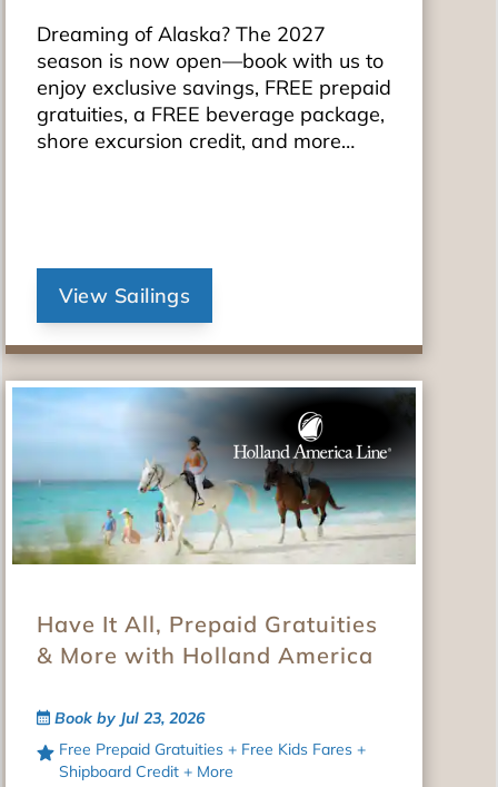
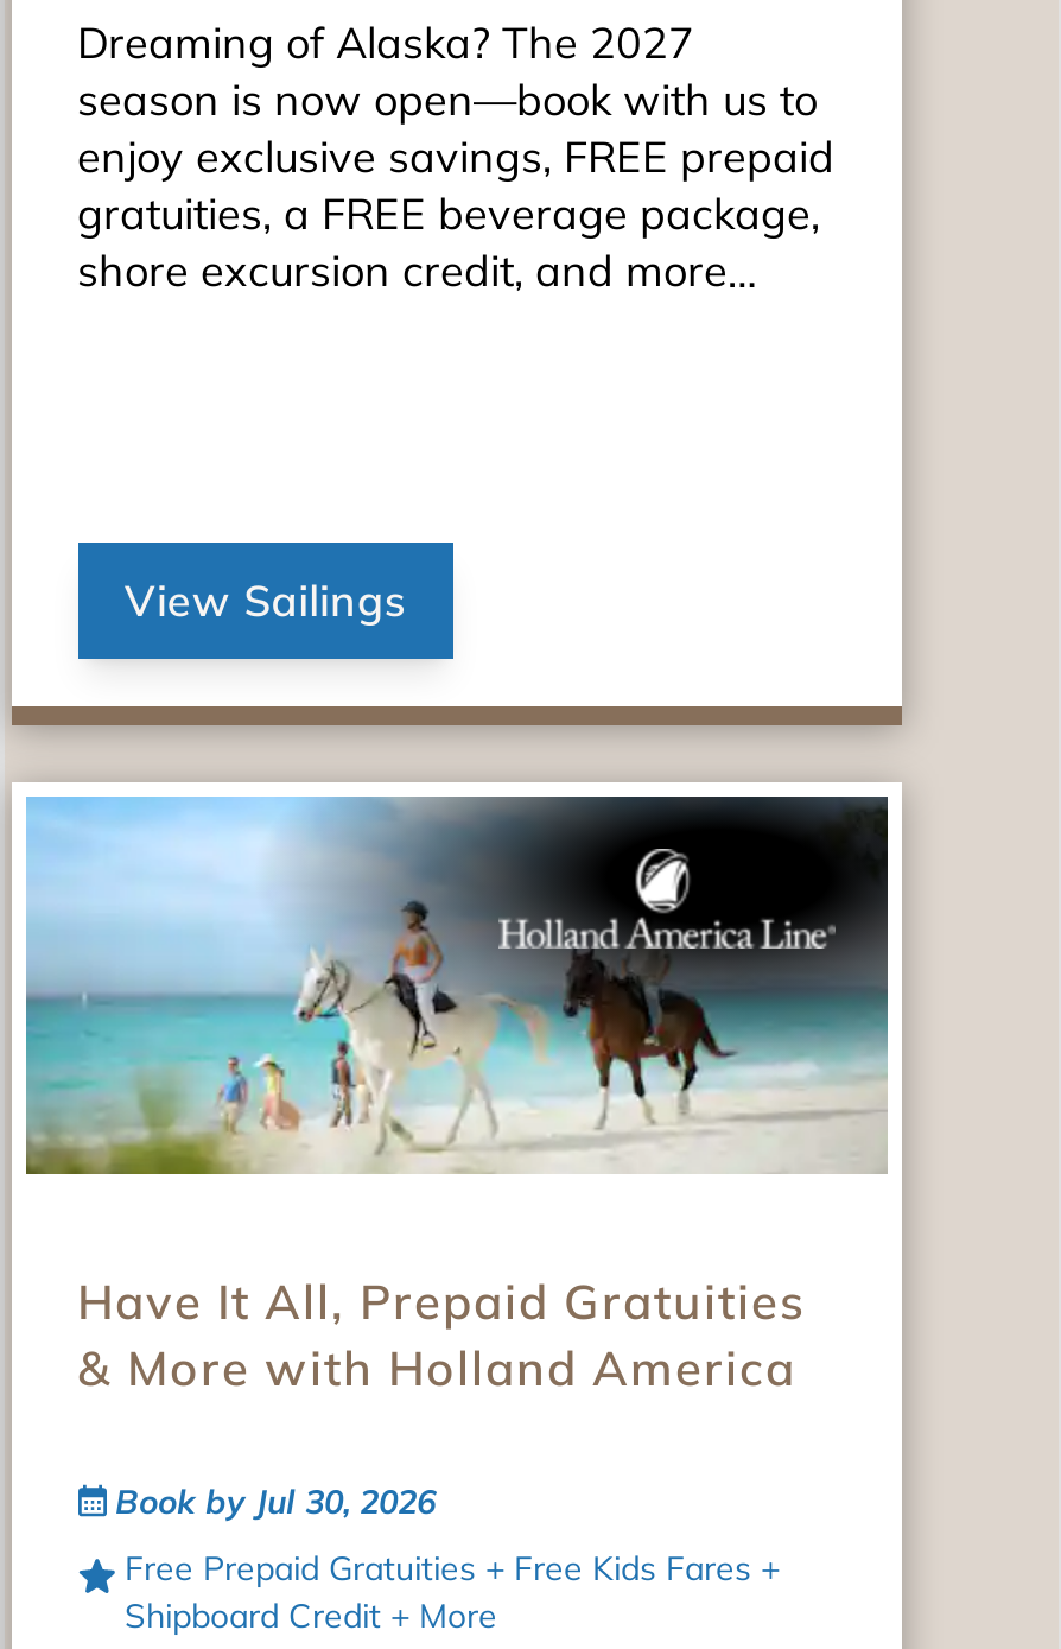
[54,708,204,728] Book by Jul 23, 2026 -> [115,1481,436,1524] Book by Jul 30, 2026

